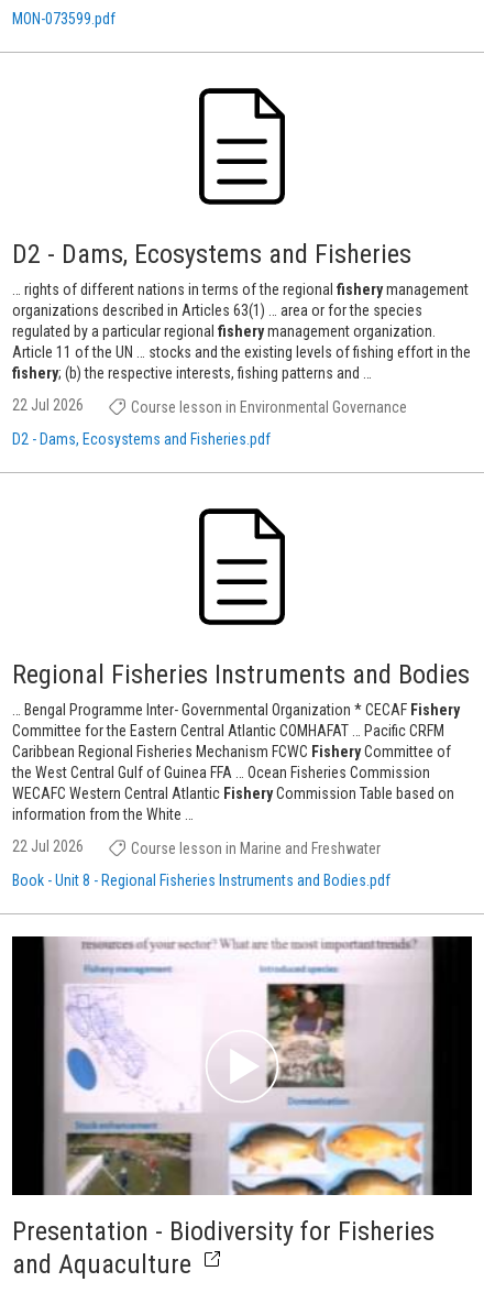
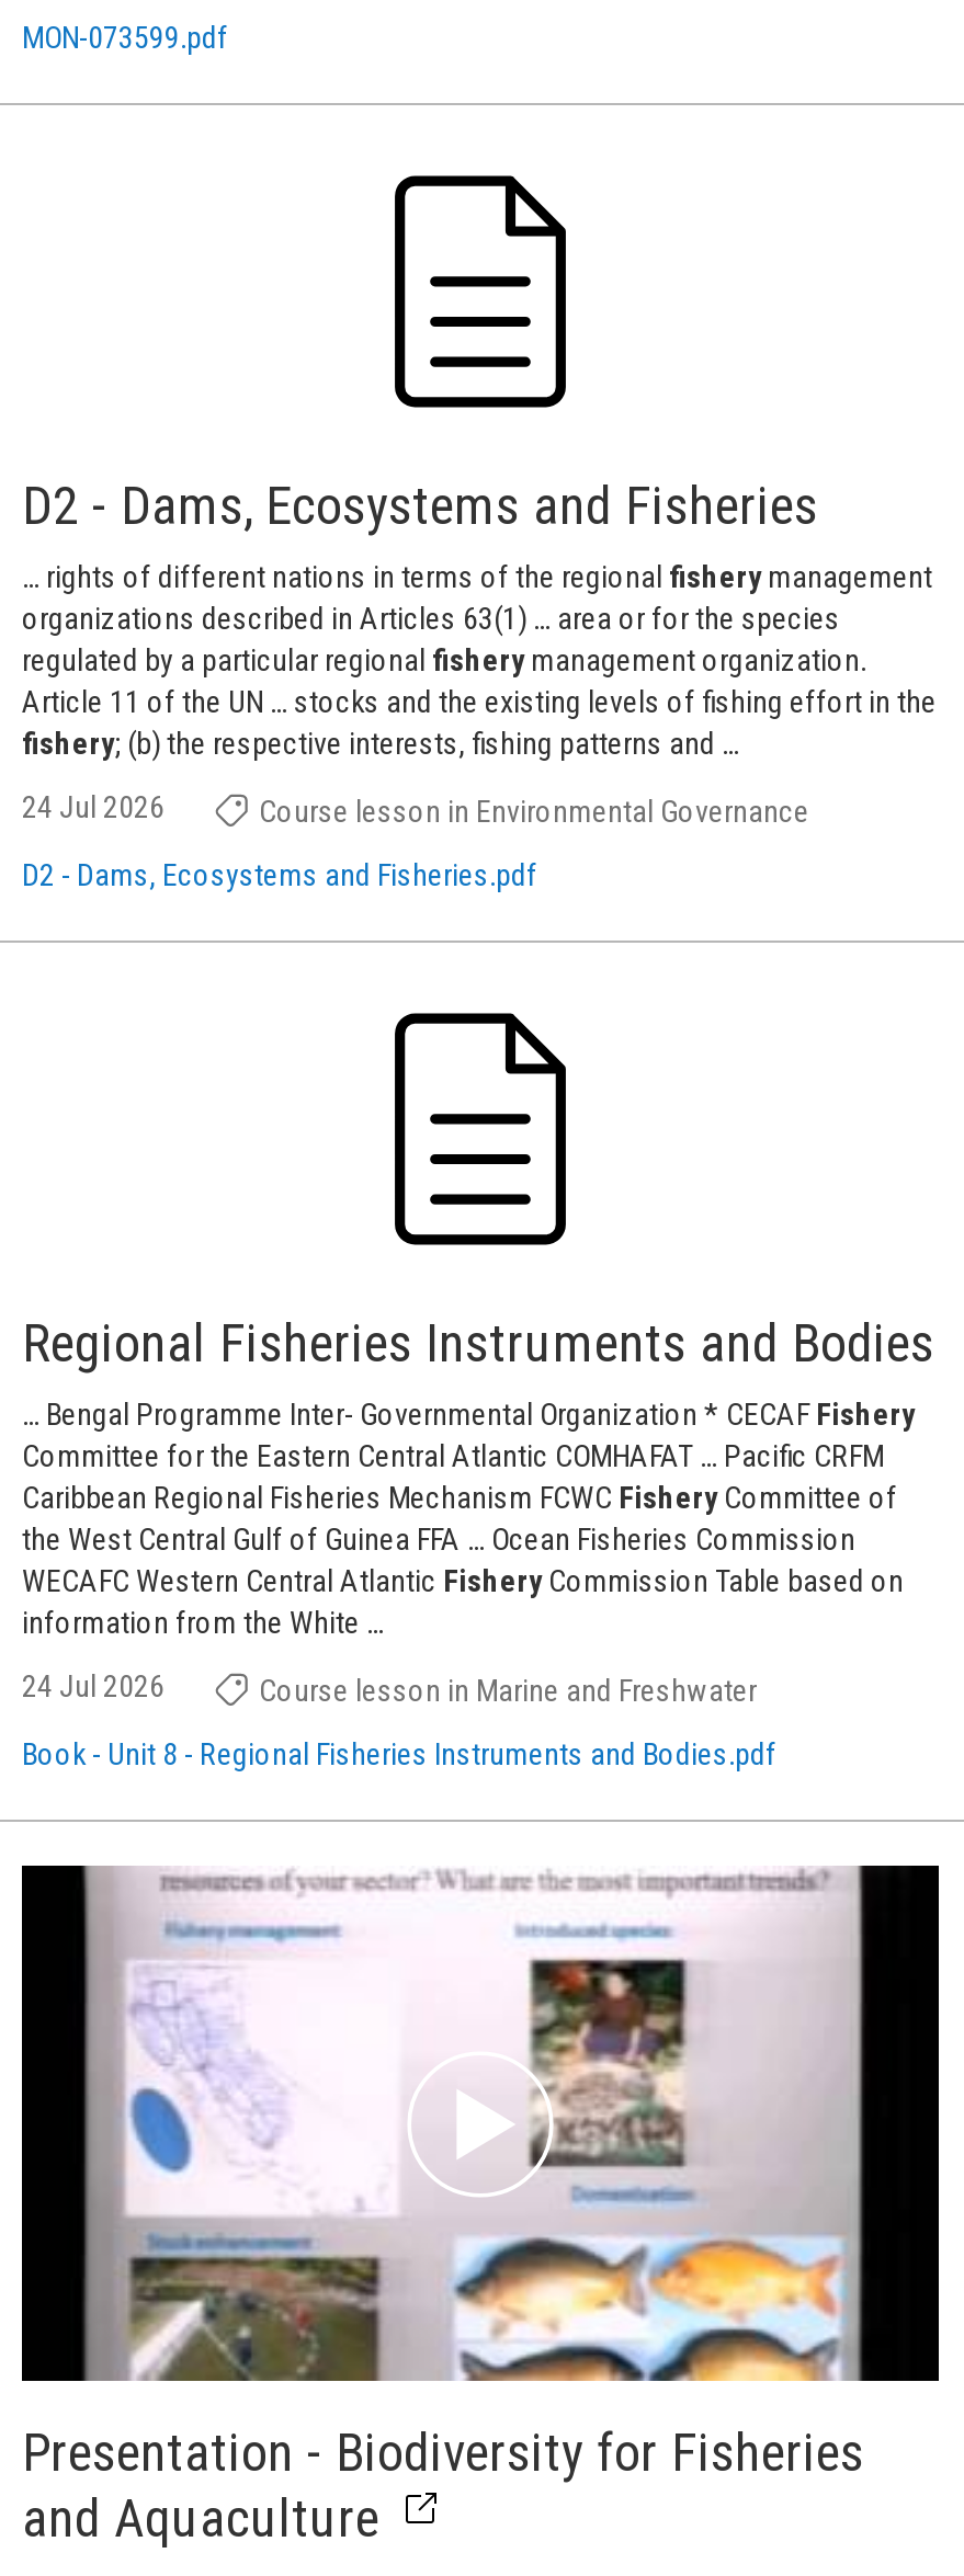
[12,396,84,414] 22 Jul 2026 -> [22,789,165,824] 24 Jul 2026
[12,837,84,855] 22 Jul 2026 -> [22,1668,165,1703] 24 Jul 2026

